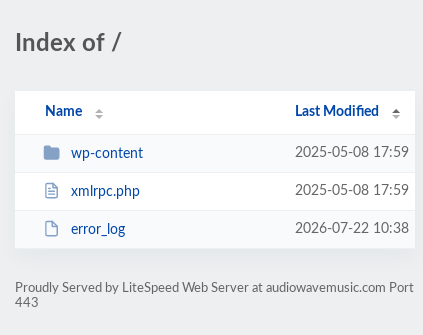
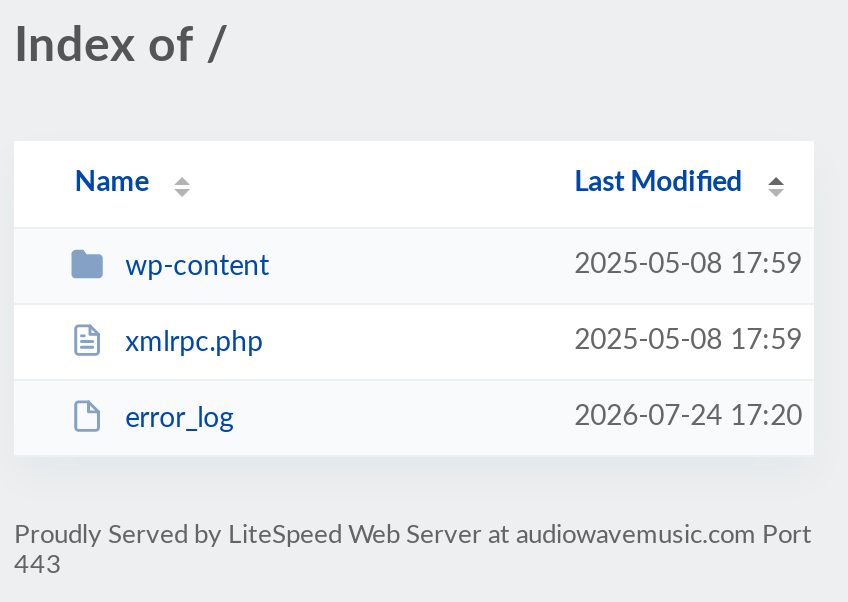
[295,222,409,236] 2026-07-22 10:38 -> [574,403,802,431] 2026-07-24 17:20

